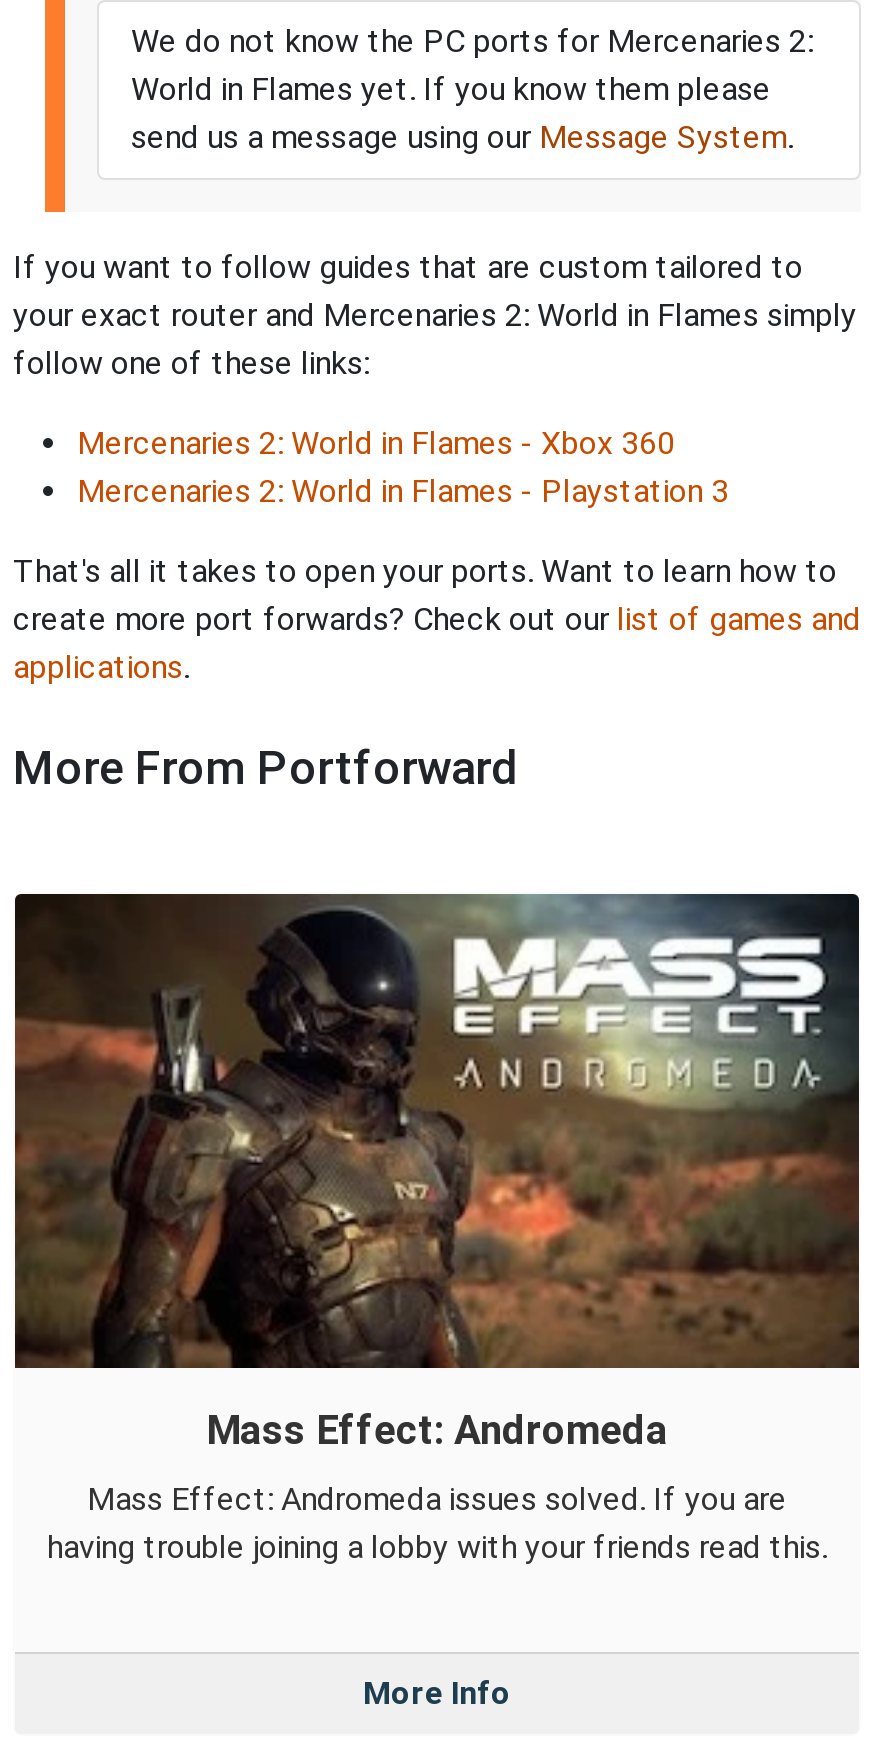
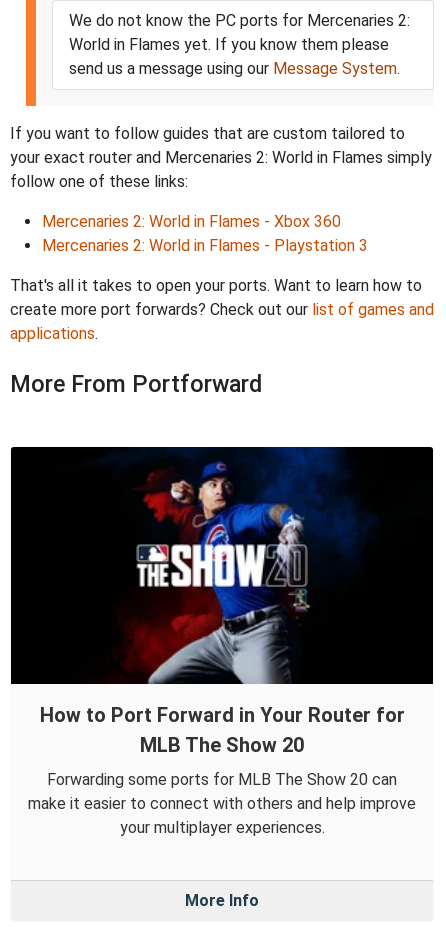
[13,892,859,1453] [image] | Mass Effect: Andromeda -> [10,446,433,756] [image] | How to Port Forward in Your Router for | MLB The Show 20
[47,1479,827,1565] Mass Effect: Andromeda issues solved. If you are | having trouble joining a lobby with your friends read this. -> [28,769,416,836] Forwarding some ports for MLB The Show 20 can | make it easier to connect with others and help improve | your multiplayer experiences.

